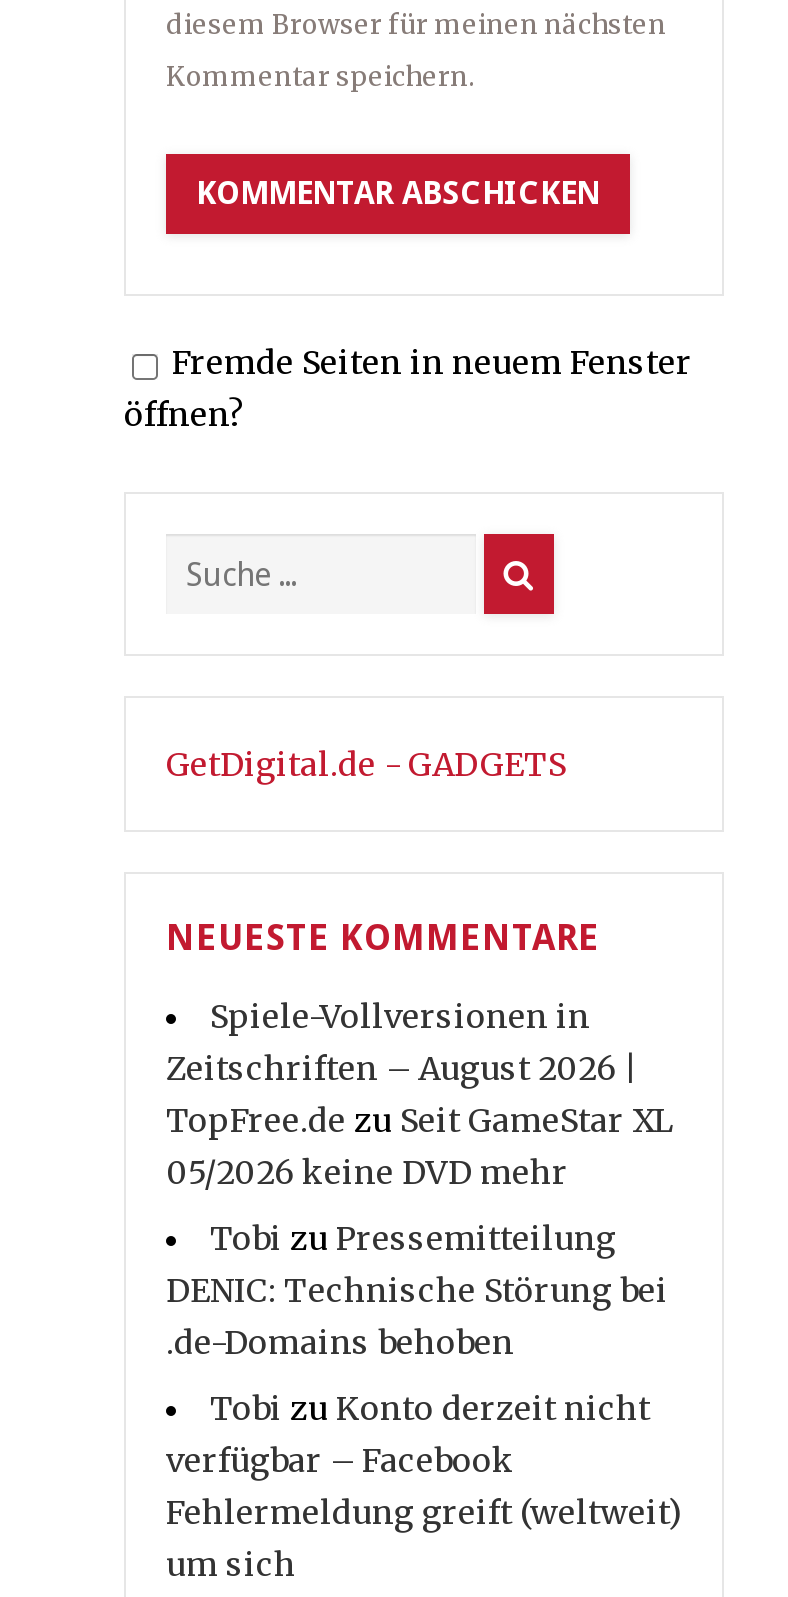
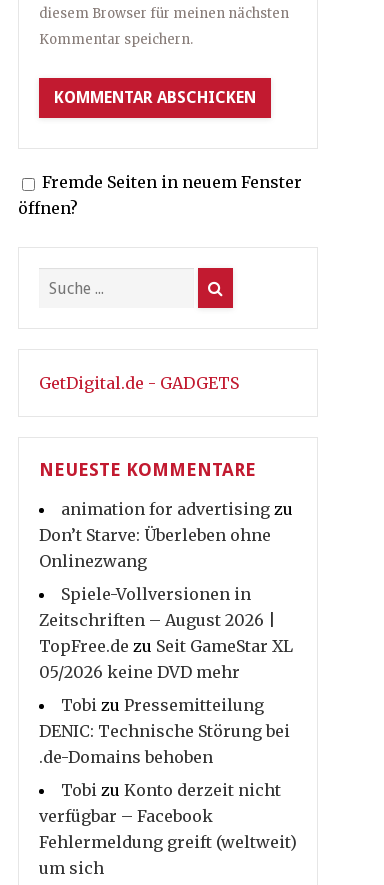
none -> [39,499,293,571] animation for advertising zu | Don’t Starve: Überleben ohne | Onlinezwang

